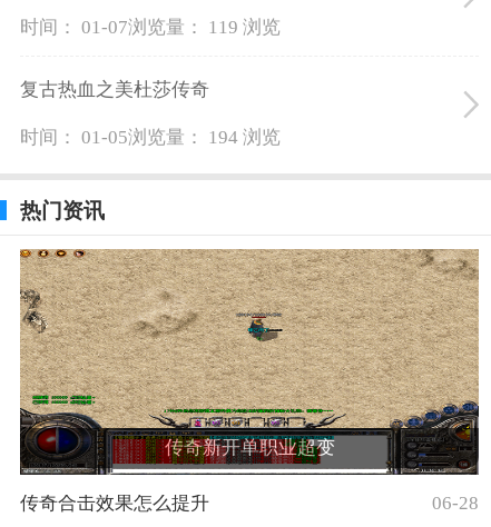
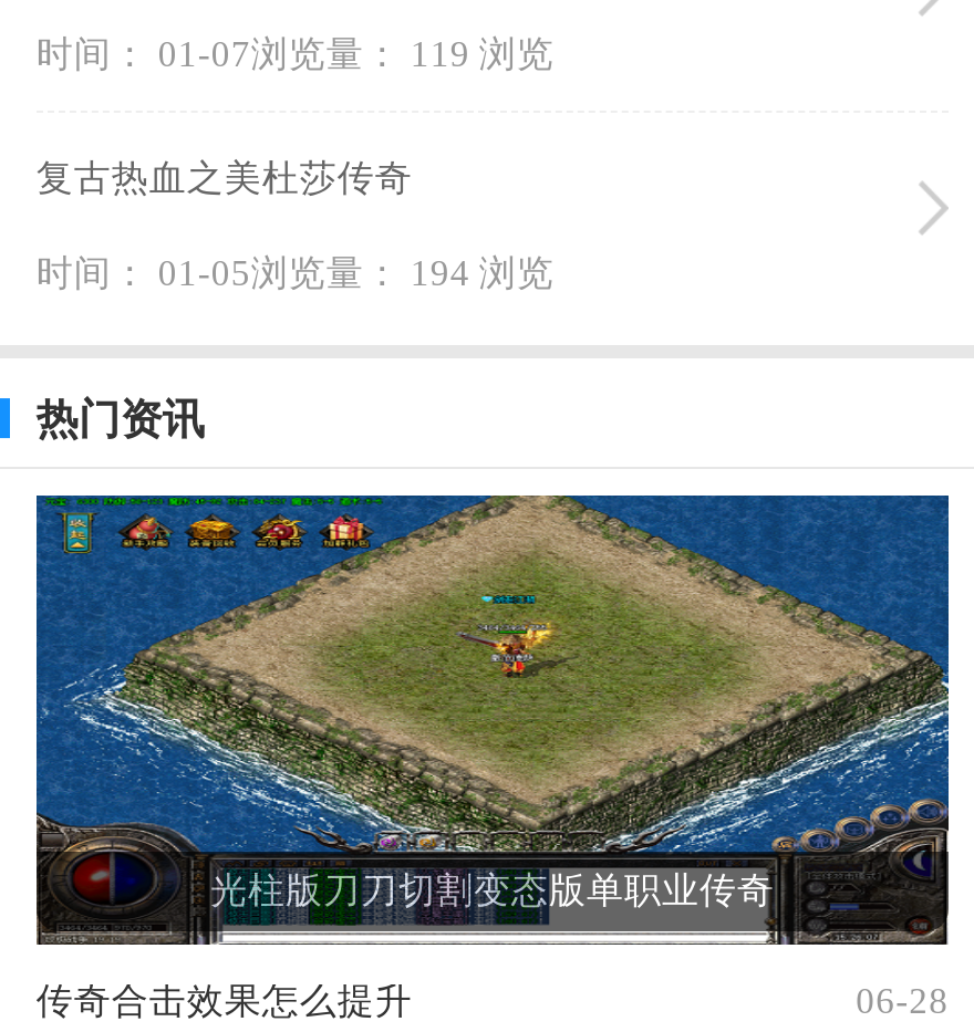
[19,248,480,458] [image] | 传奇新开单职业超变 -> [34,493,951,912] [image] | 光柱版刀刀切割变态版单职业传奇

